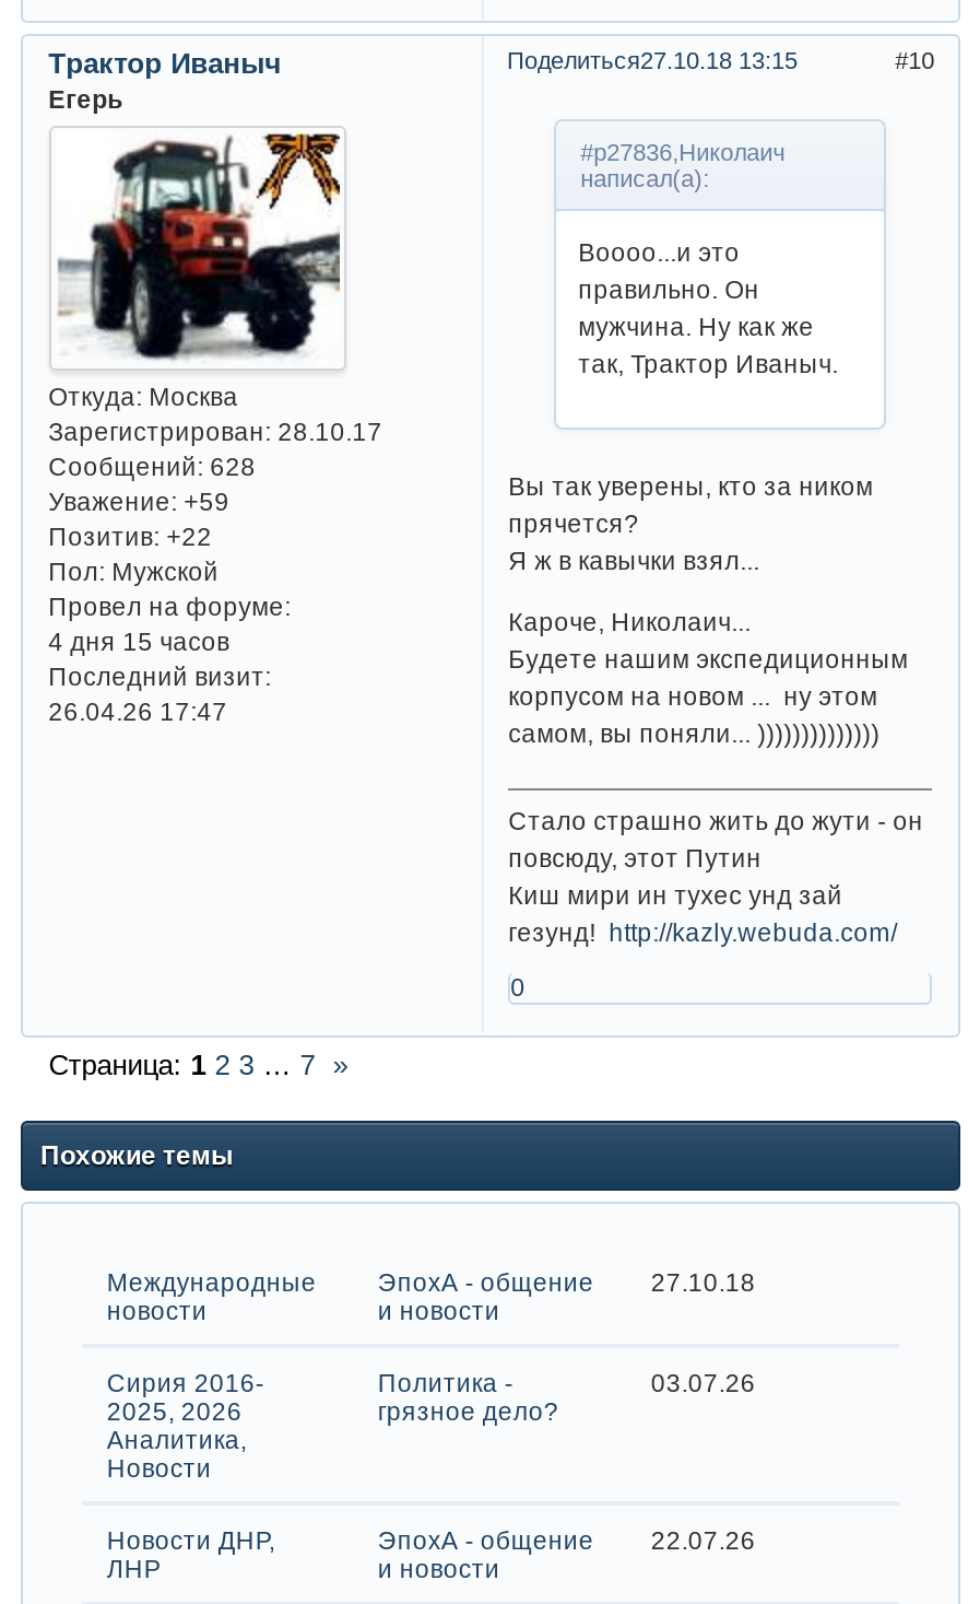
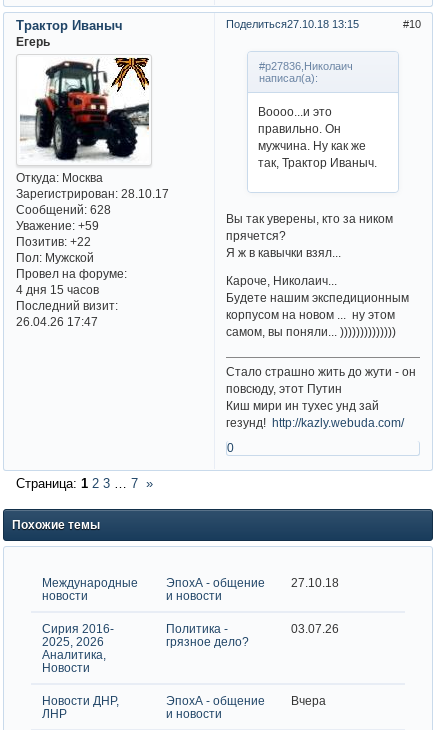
[651,1525,756,1554] 22.07.26 -> [291,694,326,707] Вчера

